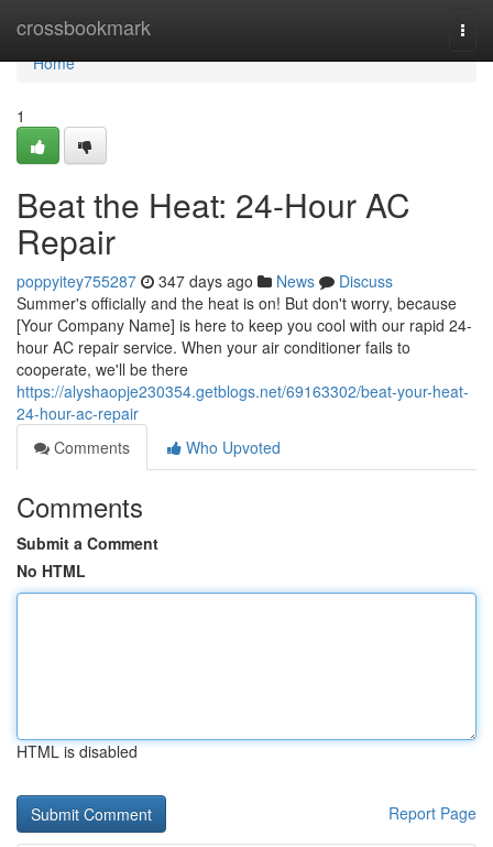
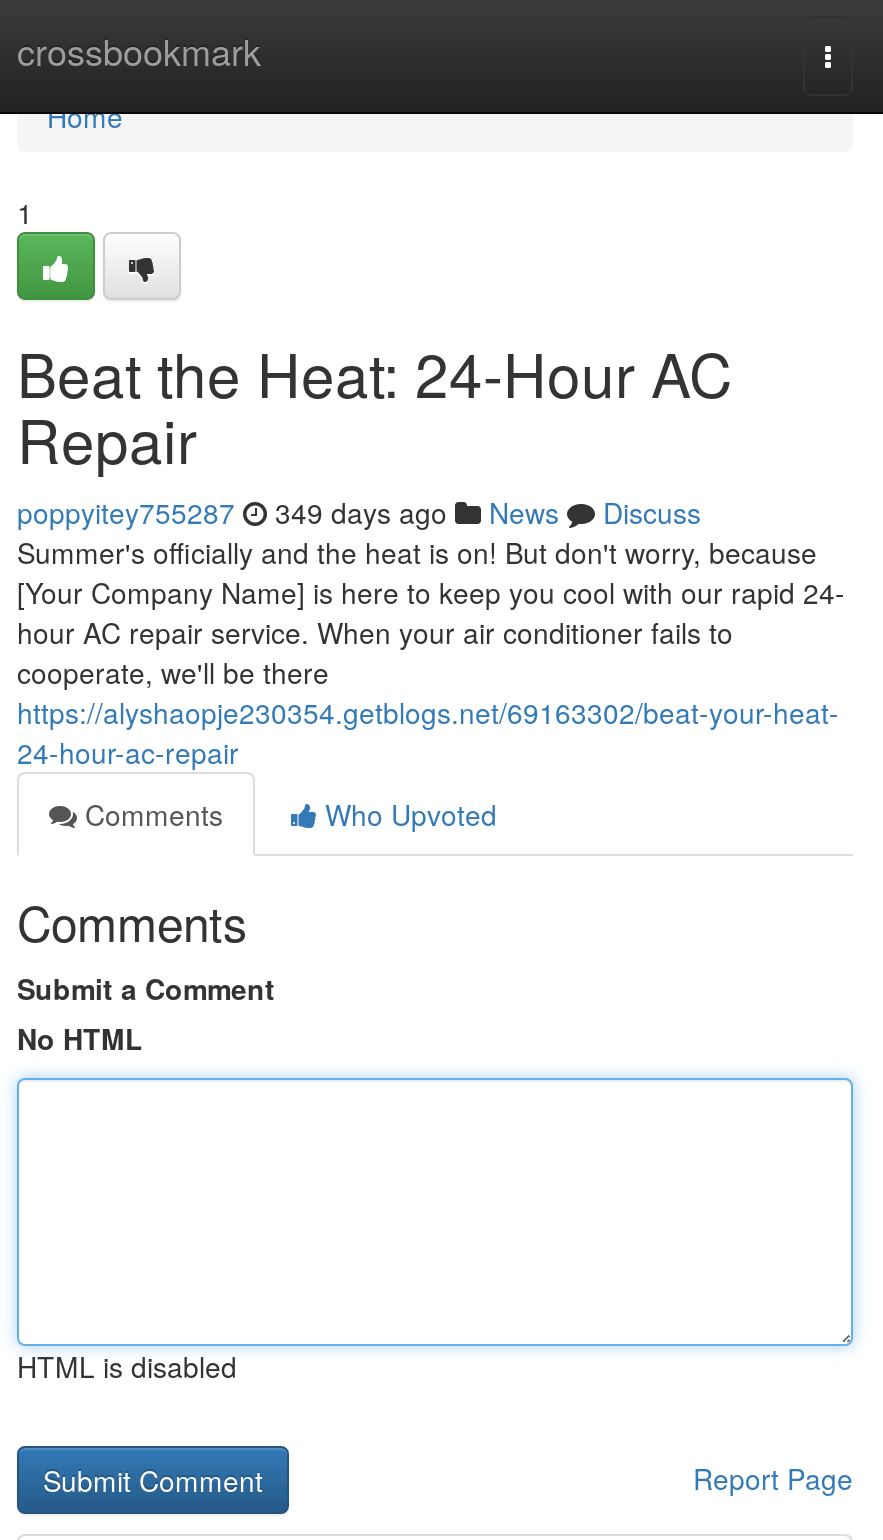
[17,270,393,292] poppyitey755287 347 days ago News Discuss -> [17,492,701,532] poppyitey755287 349 days ago News Discuss

